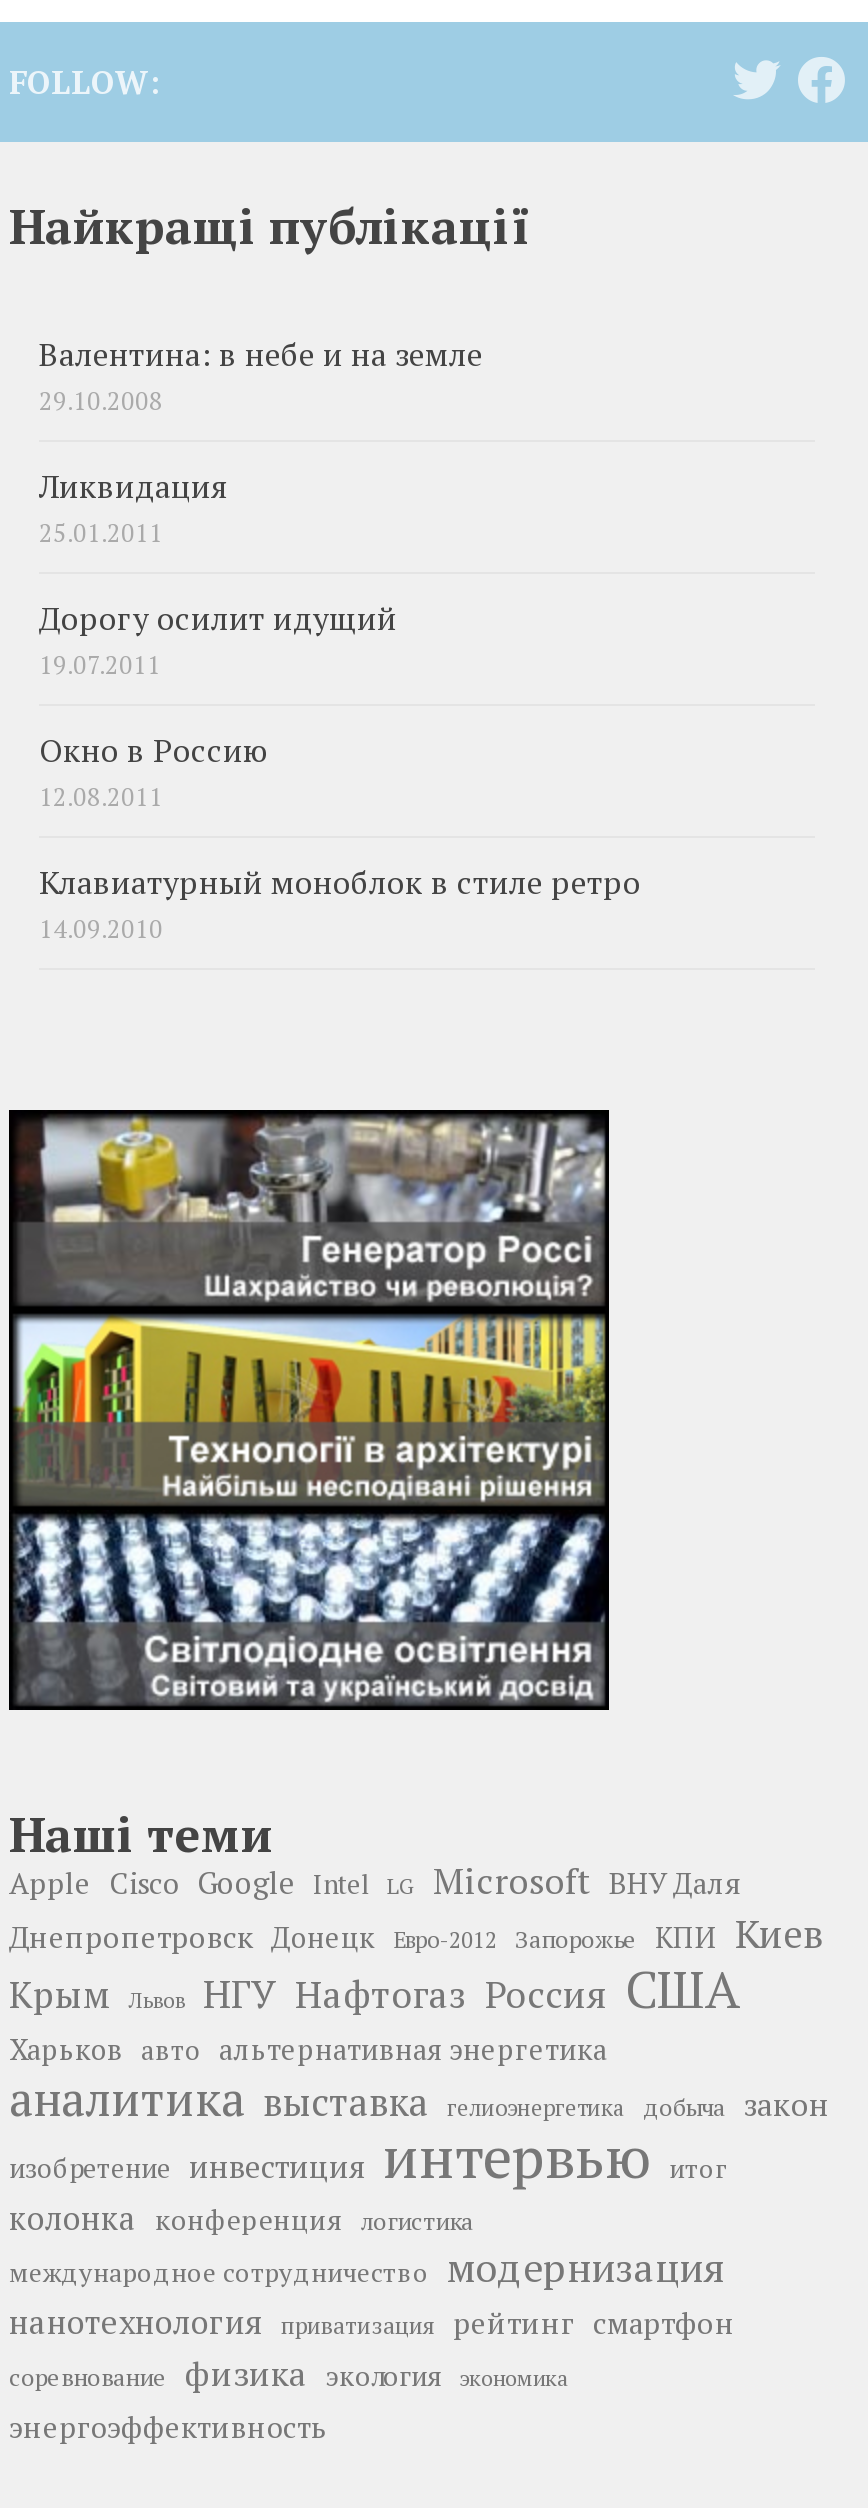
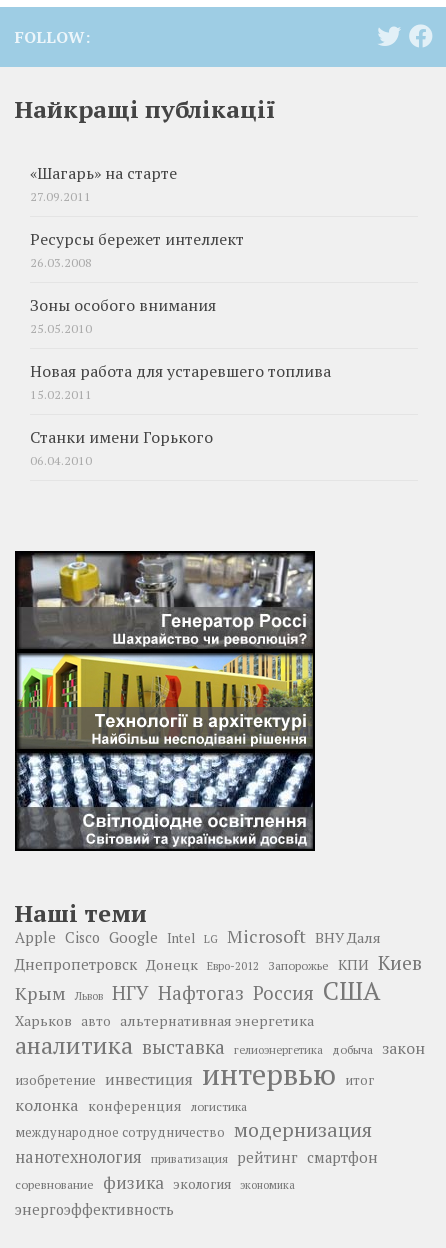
[39,333,483,417] Валентина: в небе и на земле | 29.10.2008 -> [30,163,177,205] «Шагарь» на старте | 27.09.2011
[39,465,227,549] Ликвидация | 25.01.2011 -> [30,229,244,271] Ресурсы бережет интеллект | 26.03.2008
[39,597,397,681] Дорогу осилит идущий | 19.07.2011 -> [30,295,216,337] Зоны особого внимания | 25.05.2010
[39,729,269,813] Окно в Россию | 12.08.2011 -> [30,361,331,403] Новая работа для устаревшего топлива | 15.02.2011
[39,861,641,945] Клавиатурный моноблок в стиле ретро | 14.09.2010 -> [30,427,213,469] Станки имени Горького | 06.04.2010

